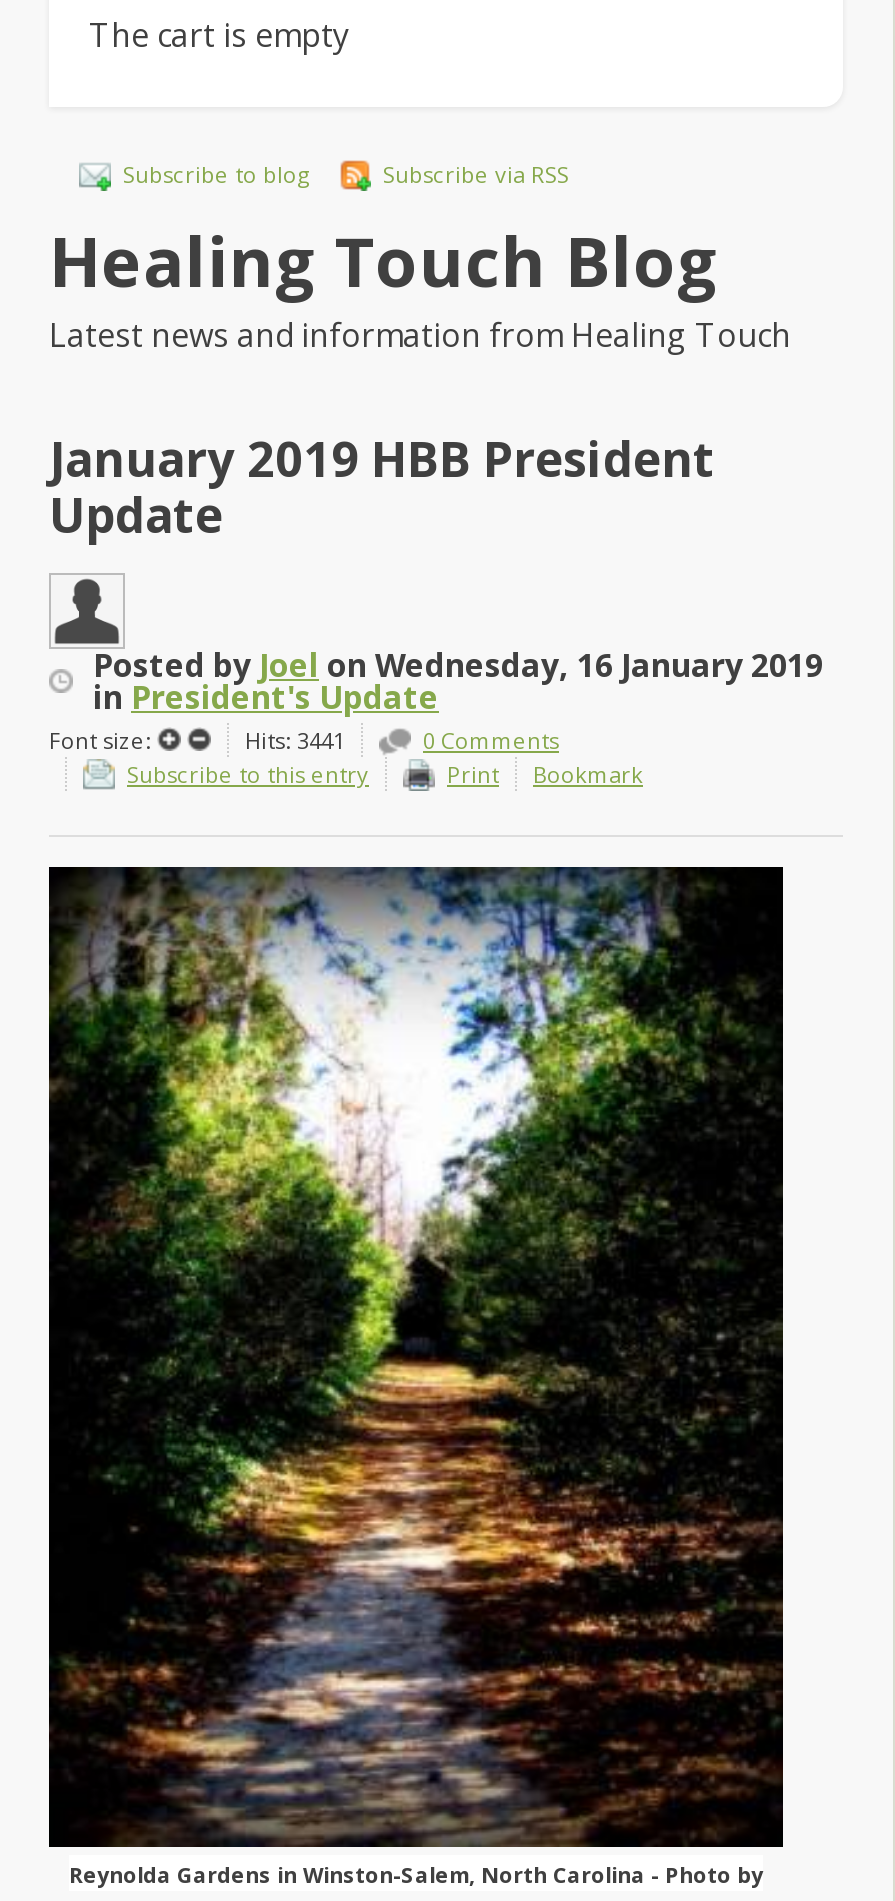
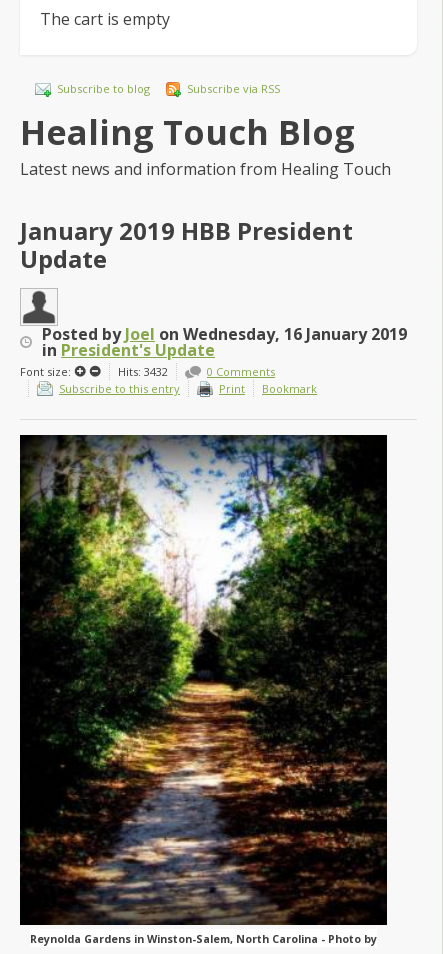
[245,724,345,754] Hits: 3441 -> [118,363,168,378] Hits: 3432

